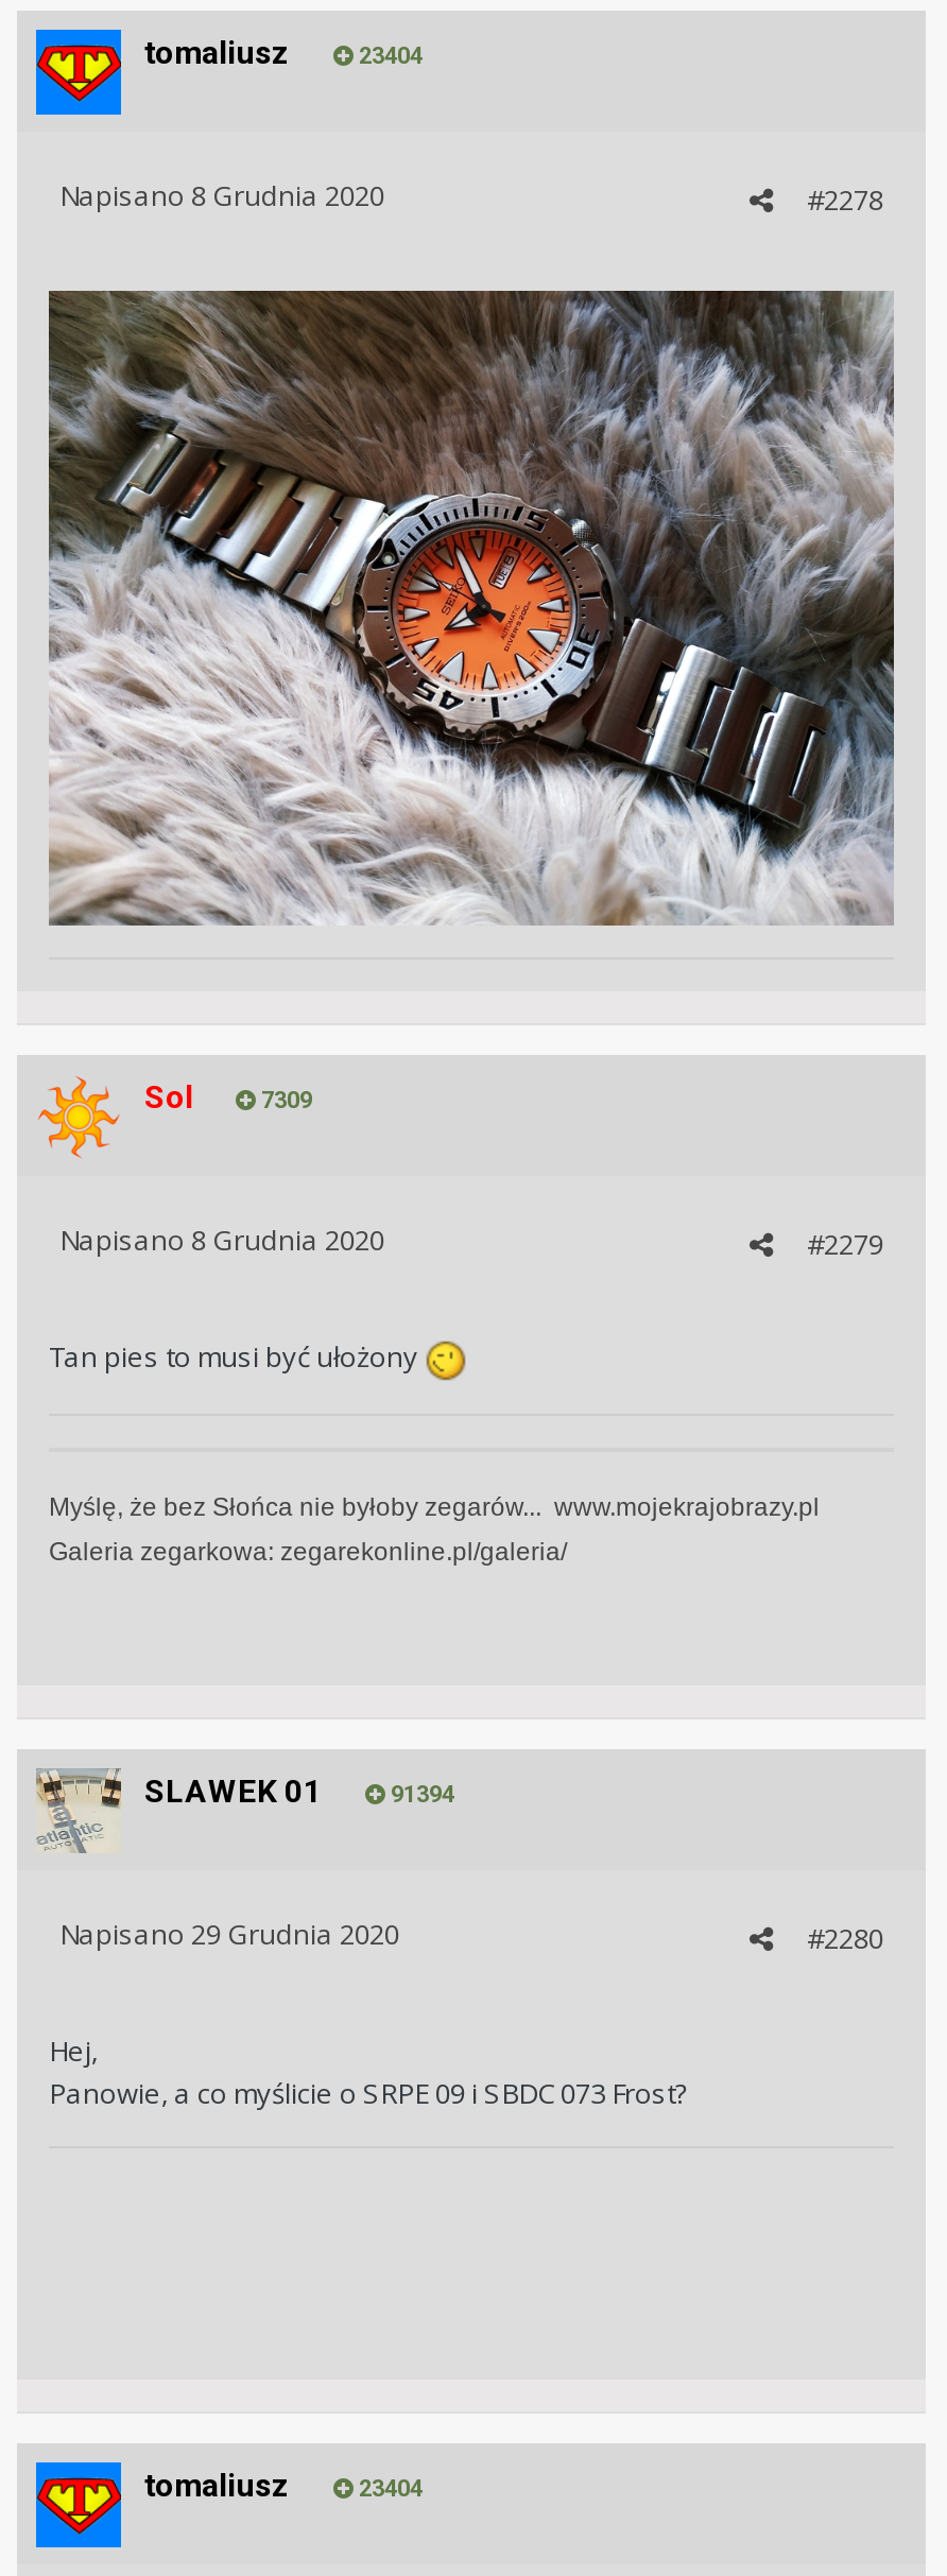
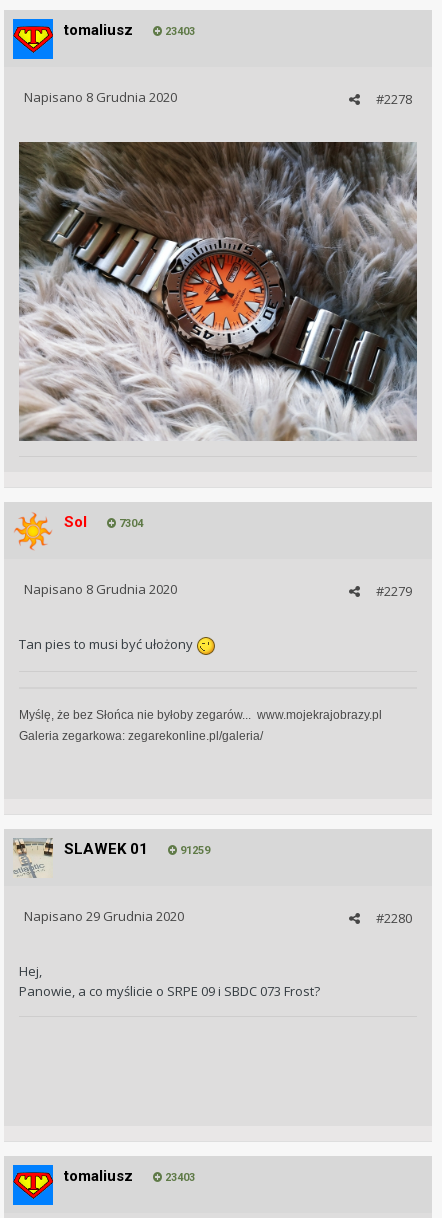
[352,42,423,70] 23404 -> [162,25,195,38] 23403
[255,1087,312,1114] 7309 -> [116,517,143,530] 7304
[384,1781,454,1809] 91394 -> [177,844,210,857] 91259
[352,2475,423,2503] 23404 -> [162,1171,195,1184] 23403

